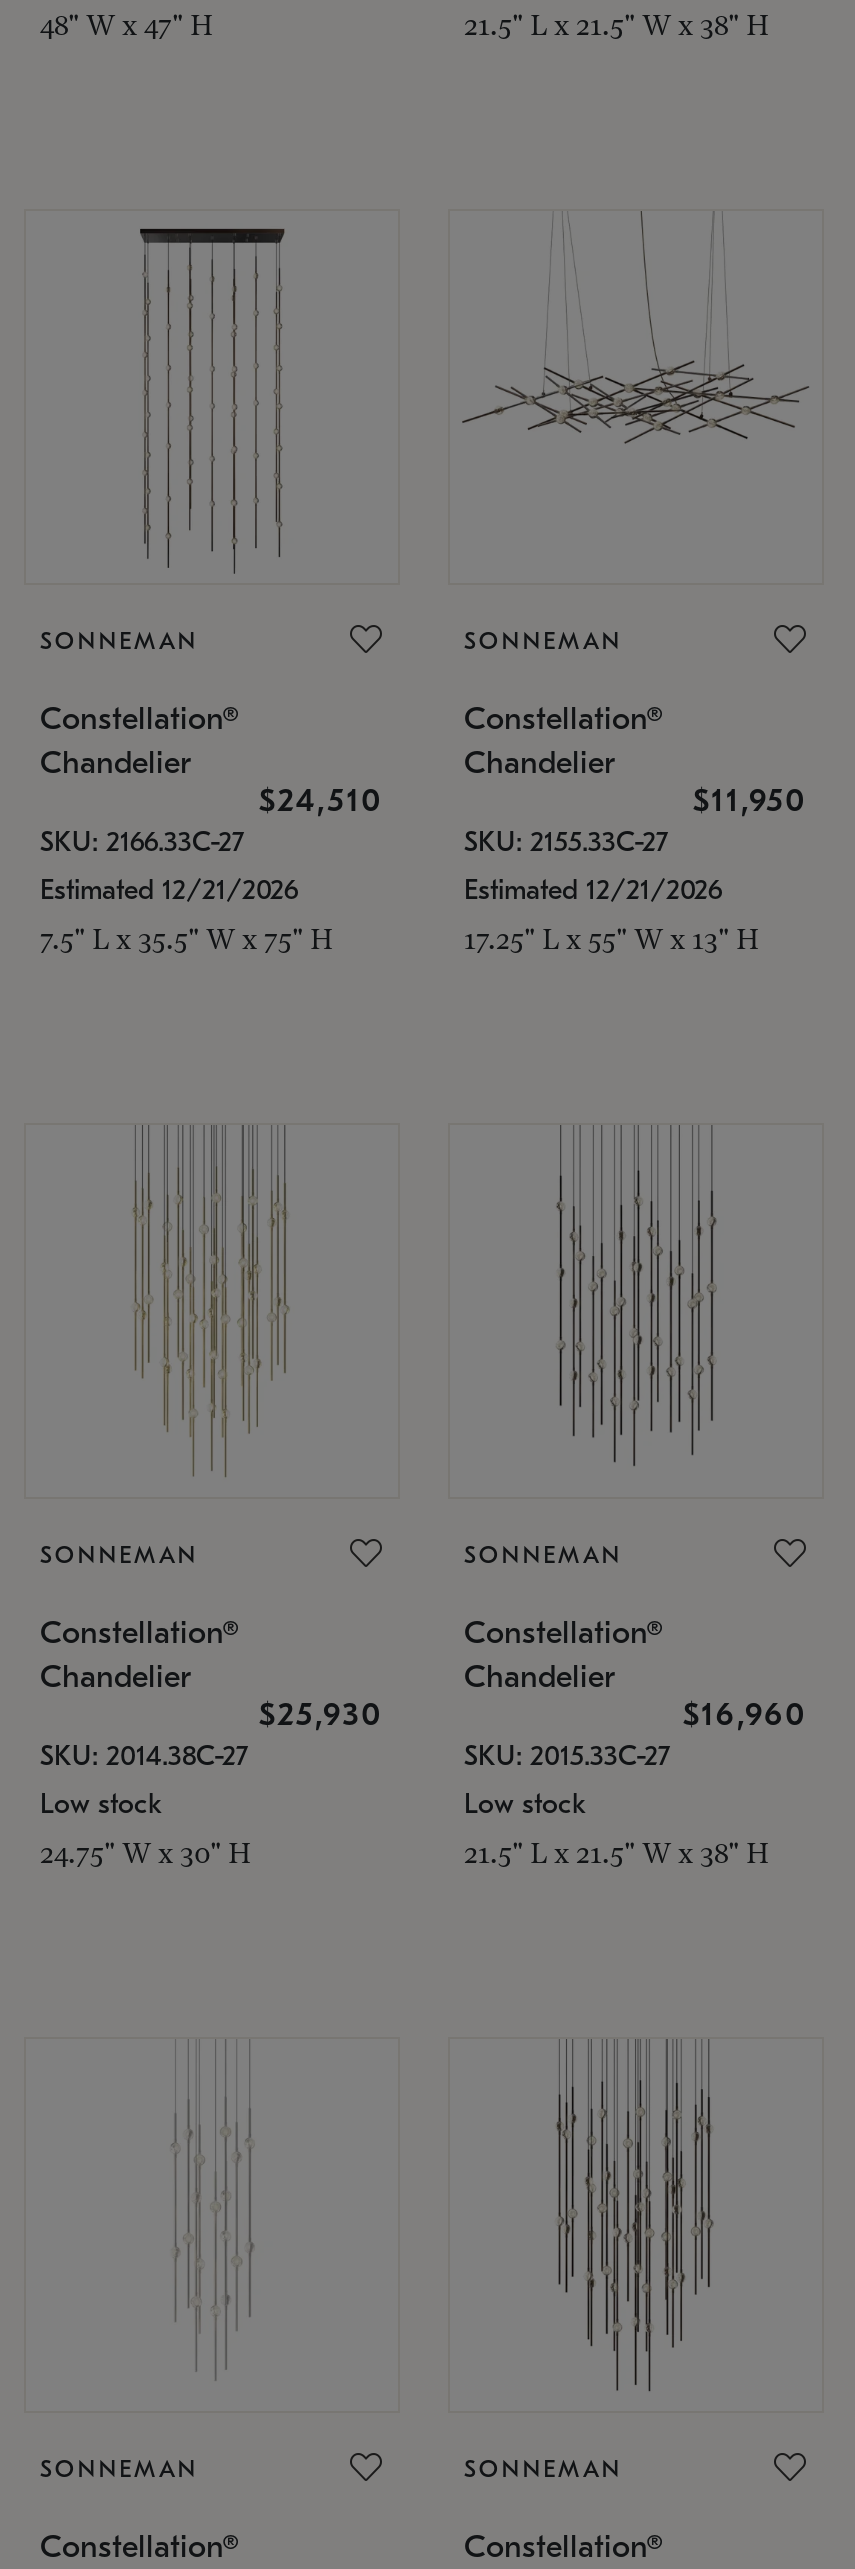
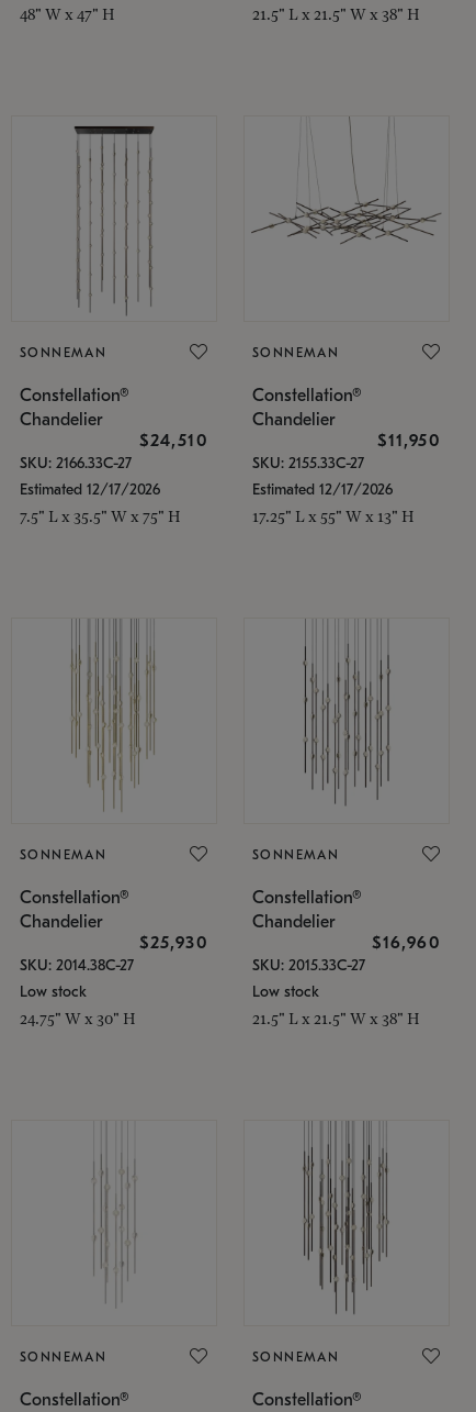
[40,872,298,906] Estimated 12/21/2026 -> [20,480,160,499] Estimated 12/17/2026
[464,872,722,906] Estimated 12/21/2026 -> [252,480,393,499] Estimated 12/17/2026

